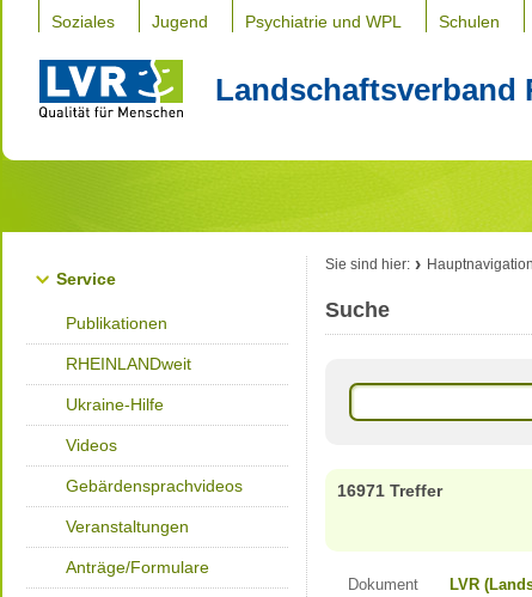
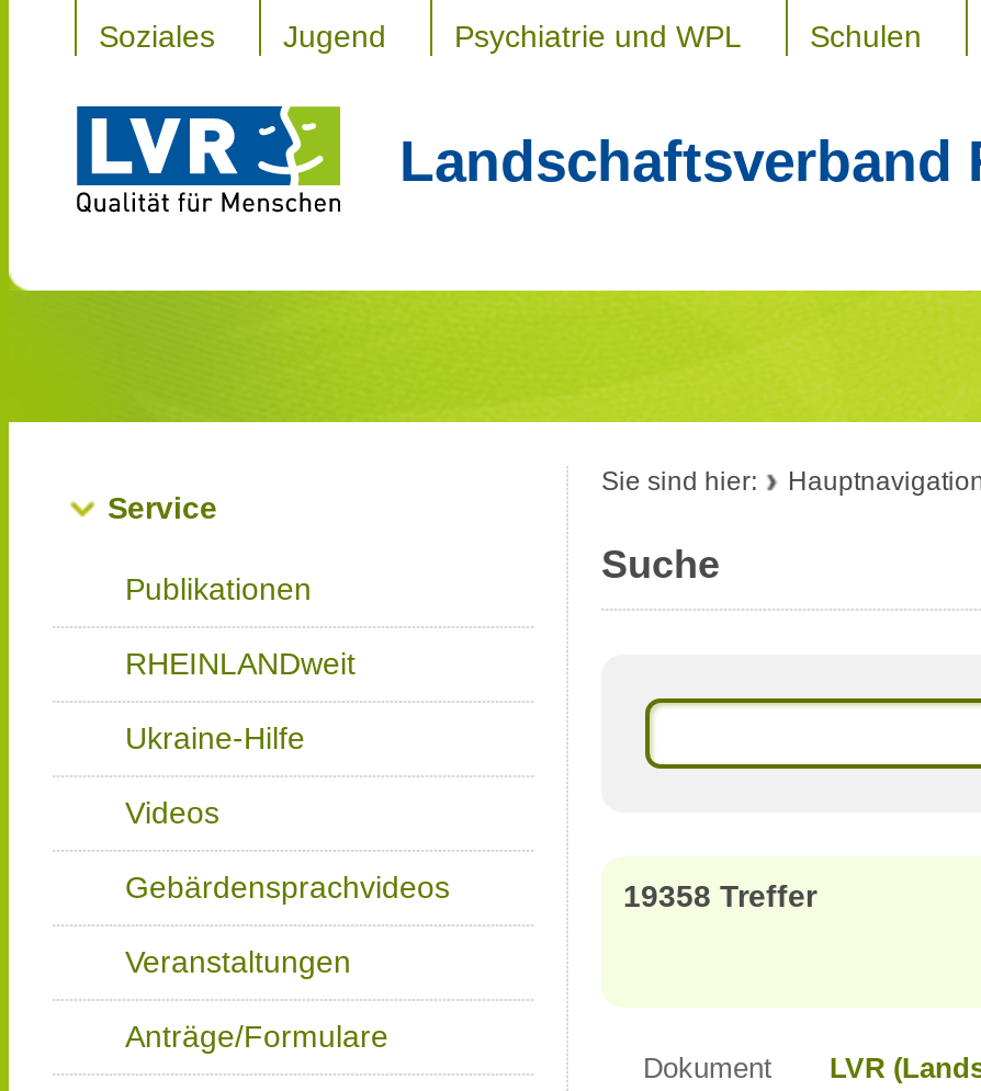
[337,481,442,500] 16971 Treffer -> [623,878,816,913] 19358 Treffer

